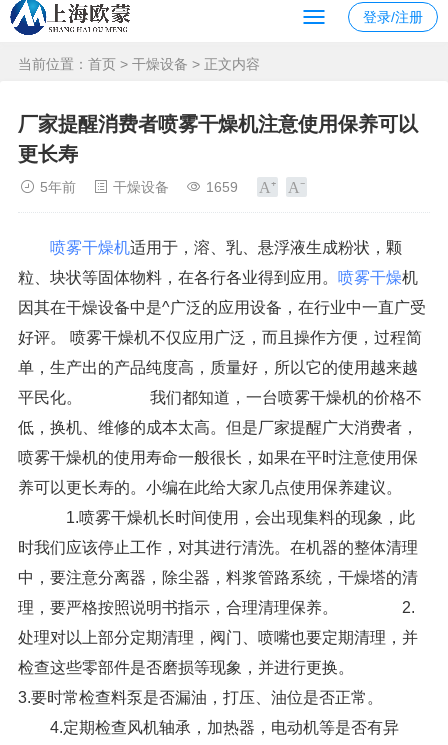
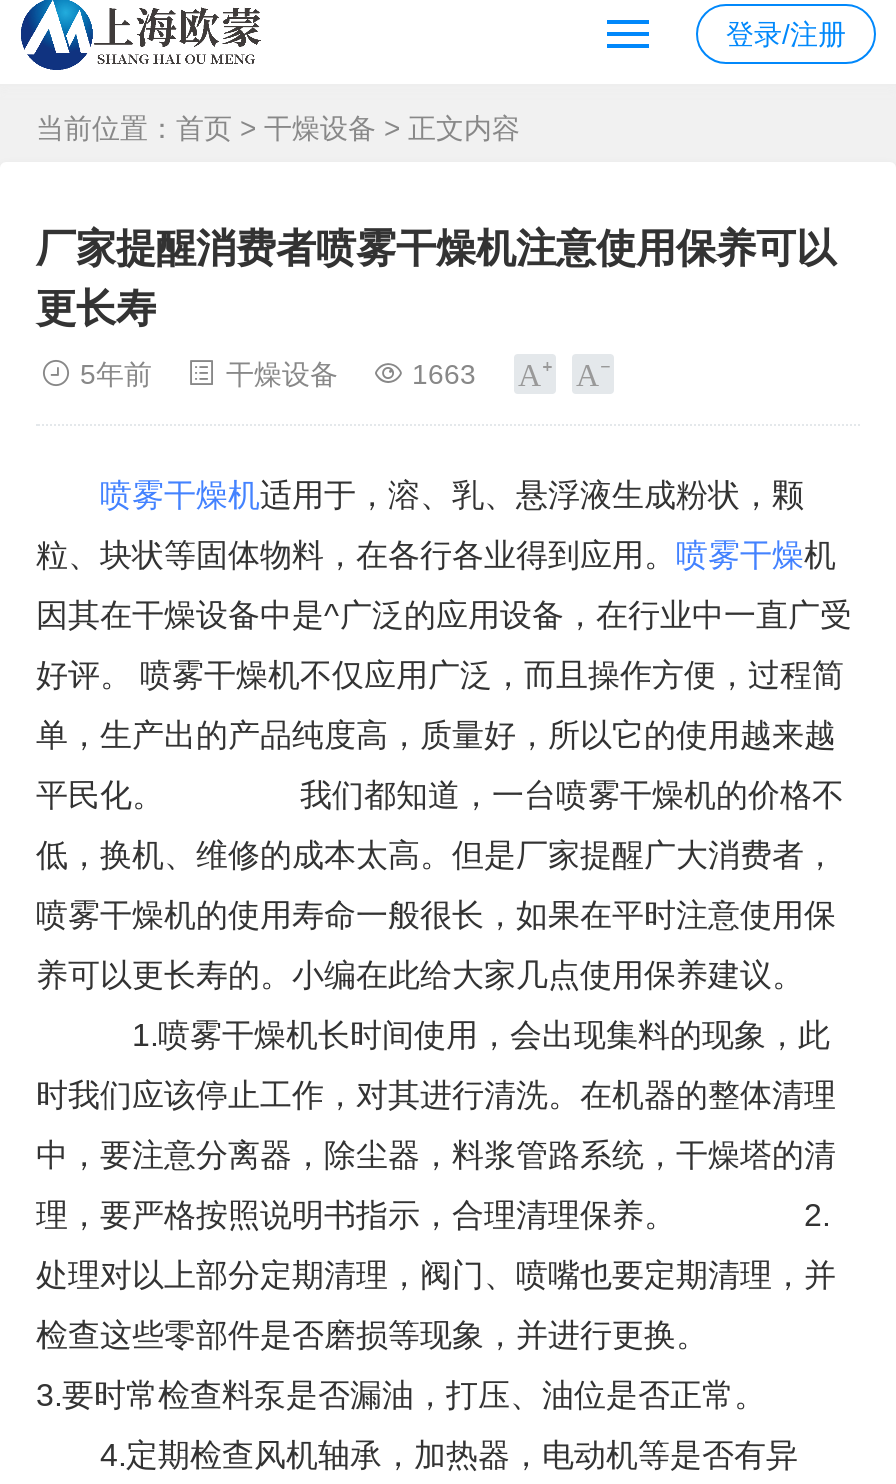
[206,179,238,195] 1659 -> [412,358,476,390] 1663

